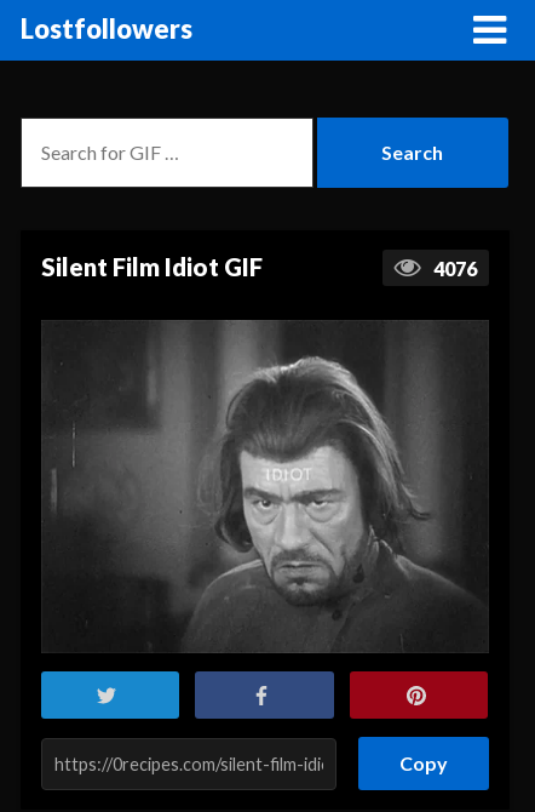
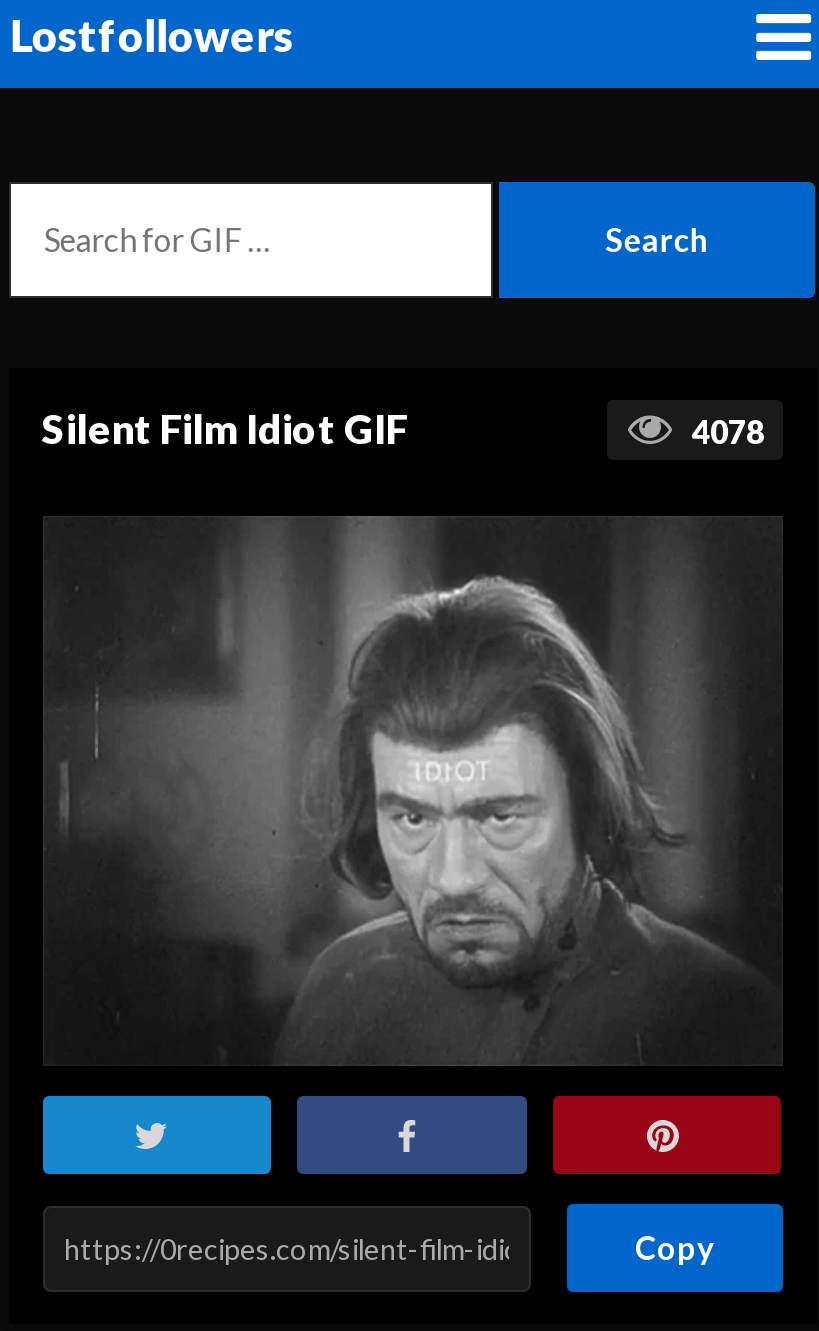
[434,257,478,280] 4076 -> [692,412,764,450] 4078

